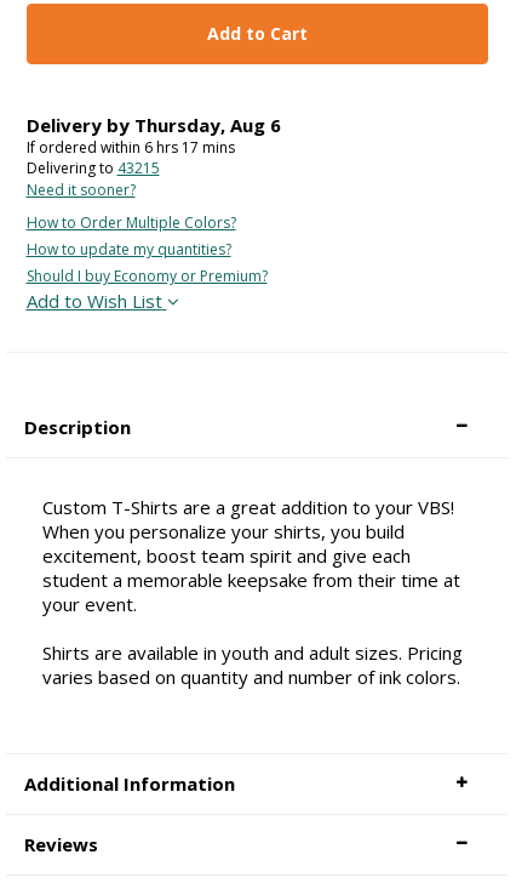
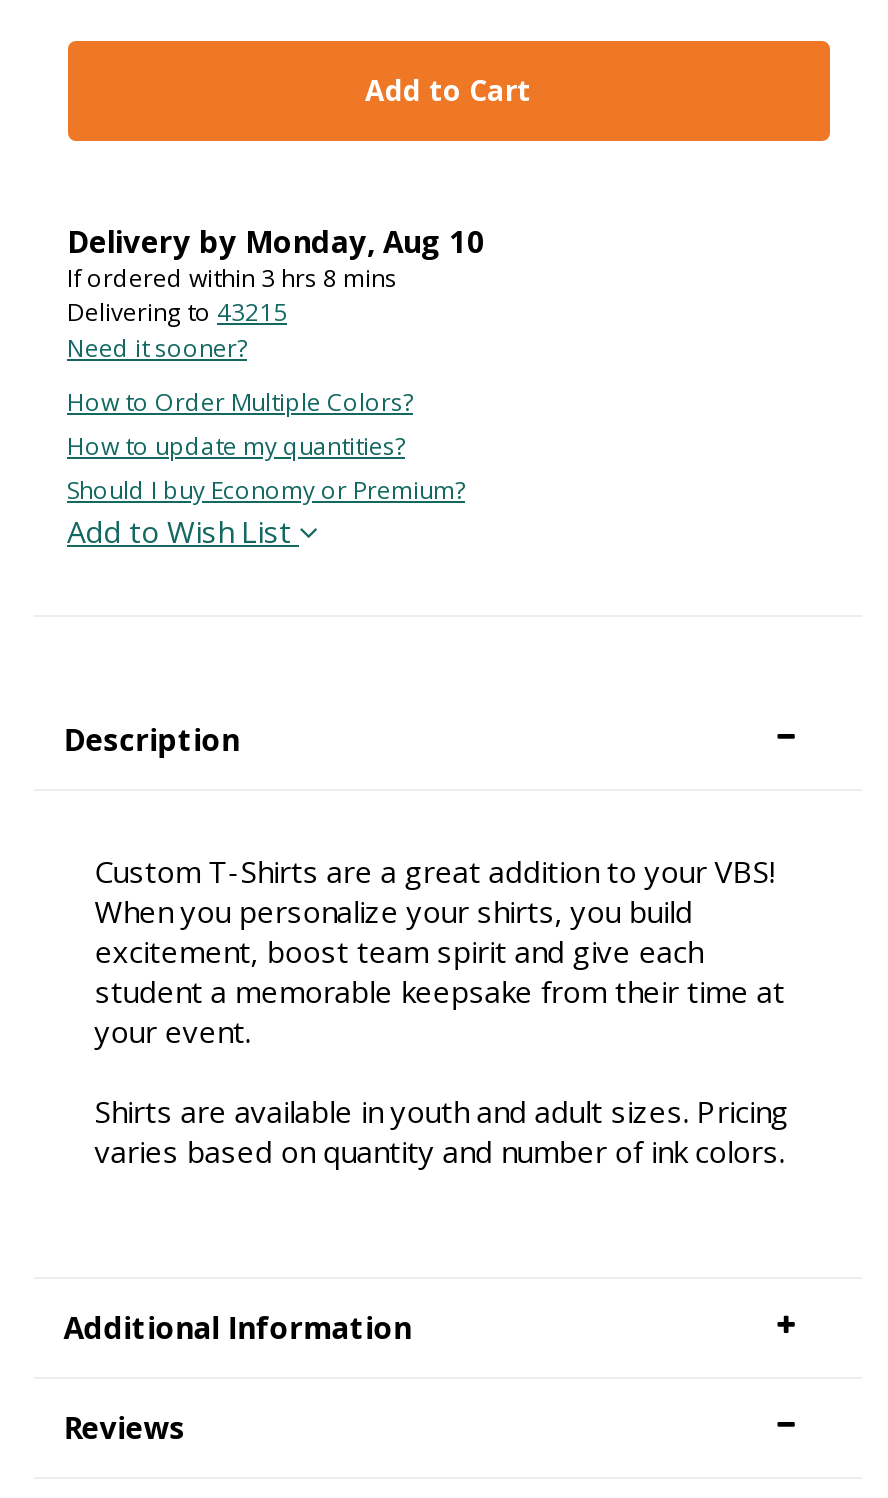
[26,113,280,138] Delivery by Thursday, Aug 6 -> [67,222,485,262] Delivery by Monday, Aug 10
[26,138,234,158] If ordered within 6 hrs 17 mins -> [67,262,397,296] If ordered within 3 hrs 8 mins

